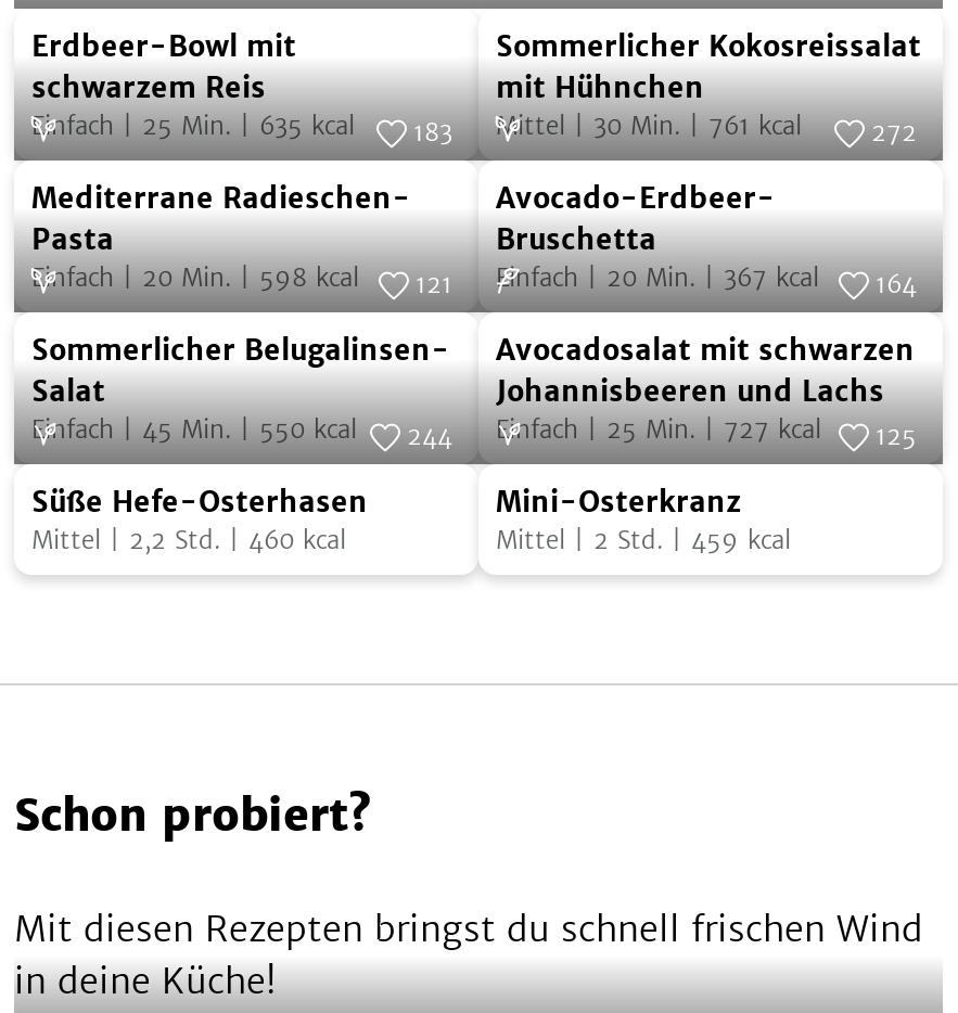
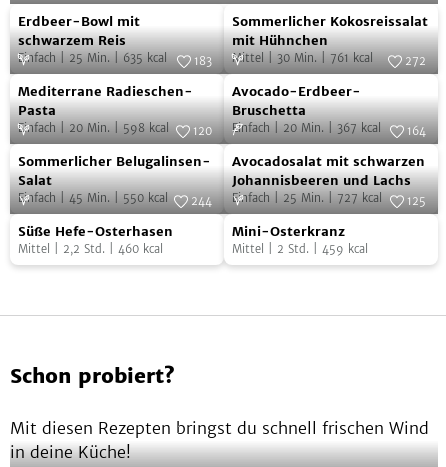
[416,269,452,300] 121 -> [193,124,212,138] 120

